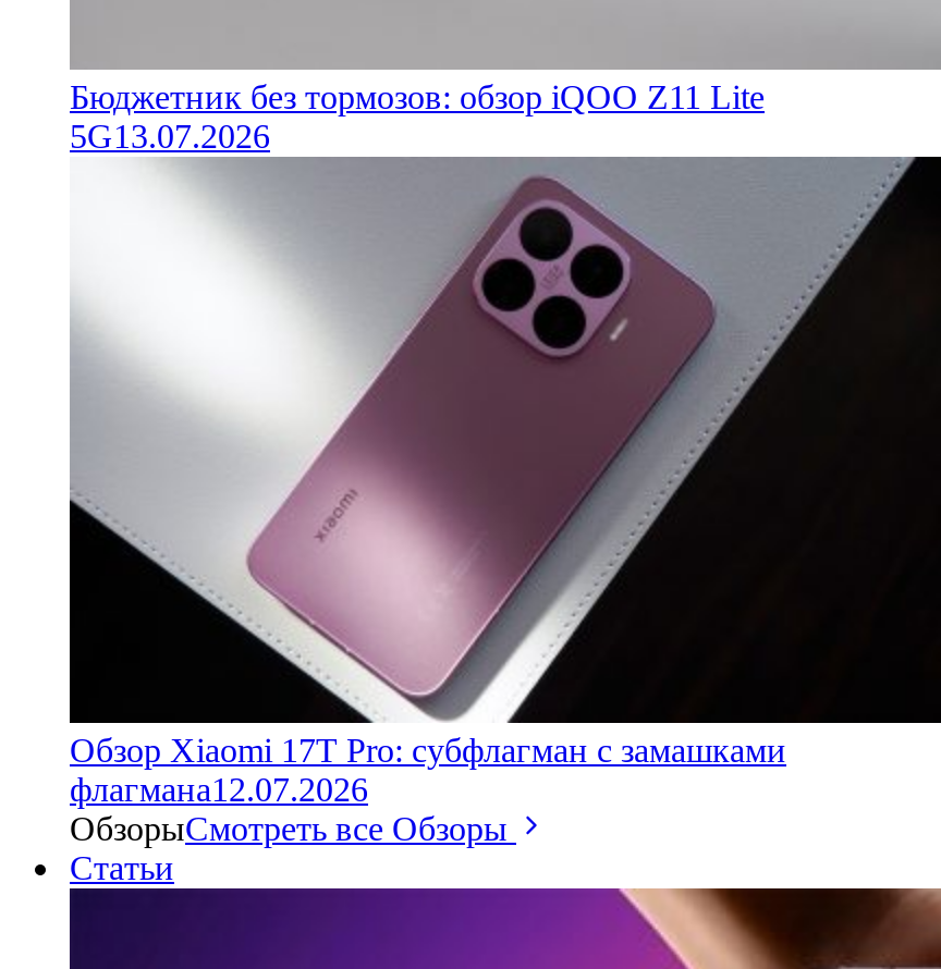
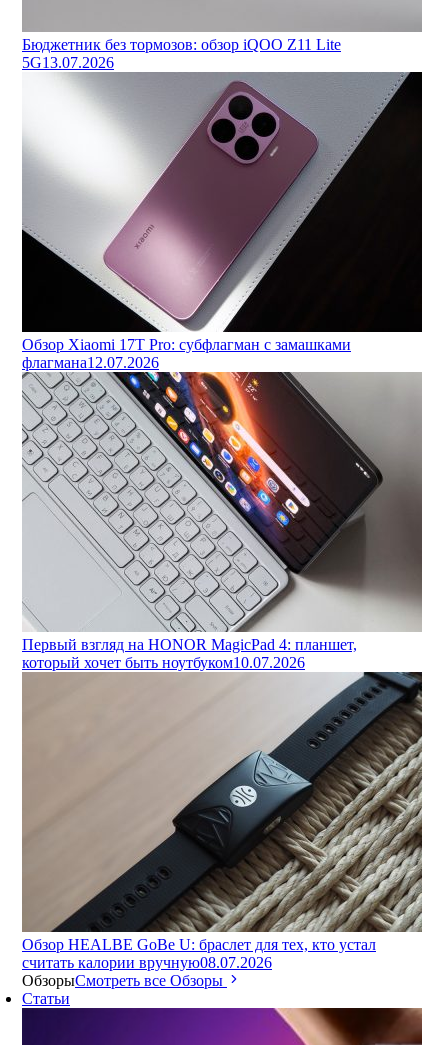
none -> [22,371,419,671] [image] | Первый взгляд на HONOR MagicPad 4: планшет, | который хочет быть ноутбуком 10.07.2026
none -> [22,672,419,971] [image] | Обзор HEALBE GoBe U: браслет для тех, кто устал | считать калории вручную08.07.2026

